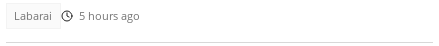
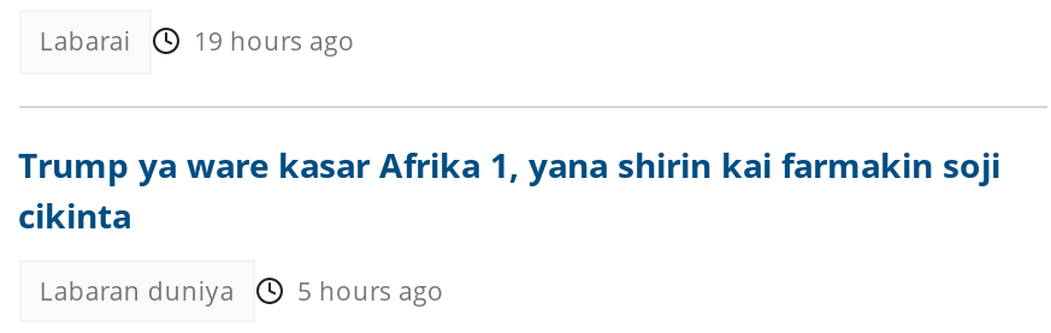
none -> [18,25,1000,308] 19 hours ago | Trump ya ware kasar Afrika 1, yana shirin kai farmakin soji | cikinta | Labaran duniya

